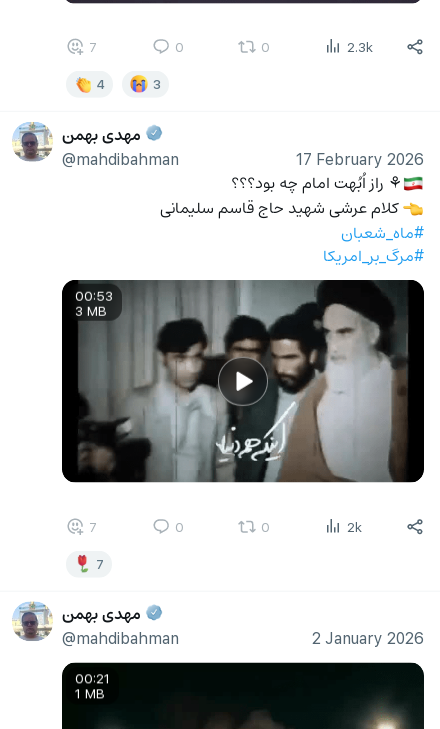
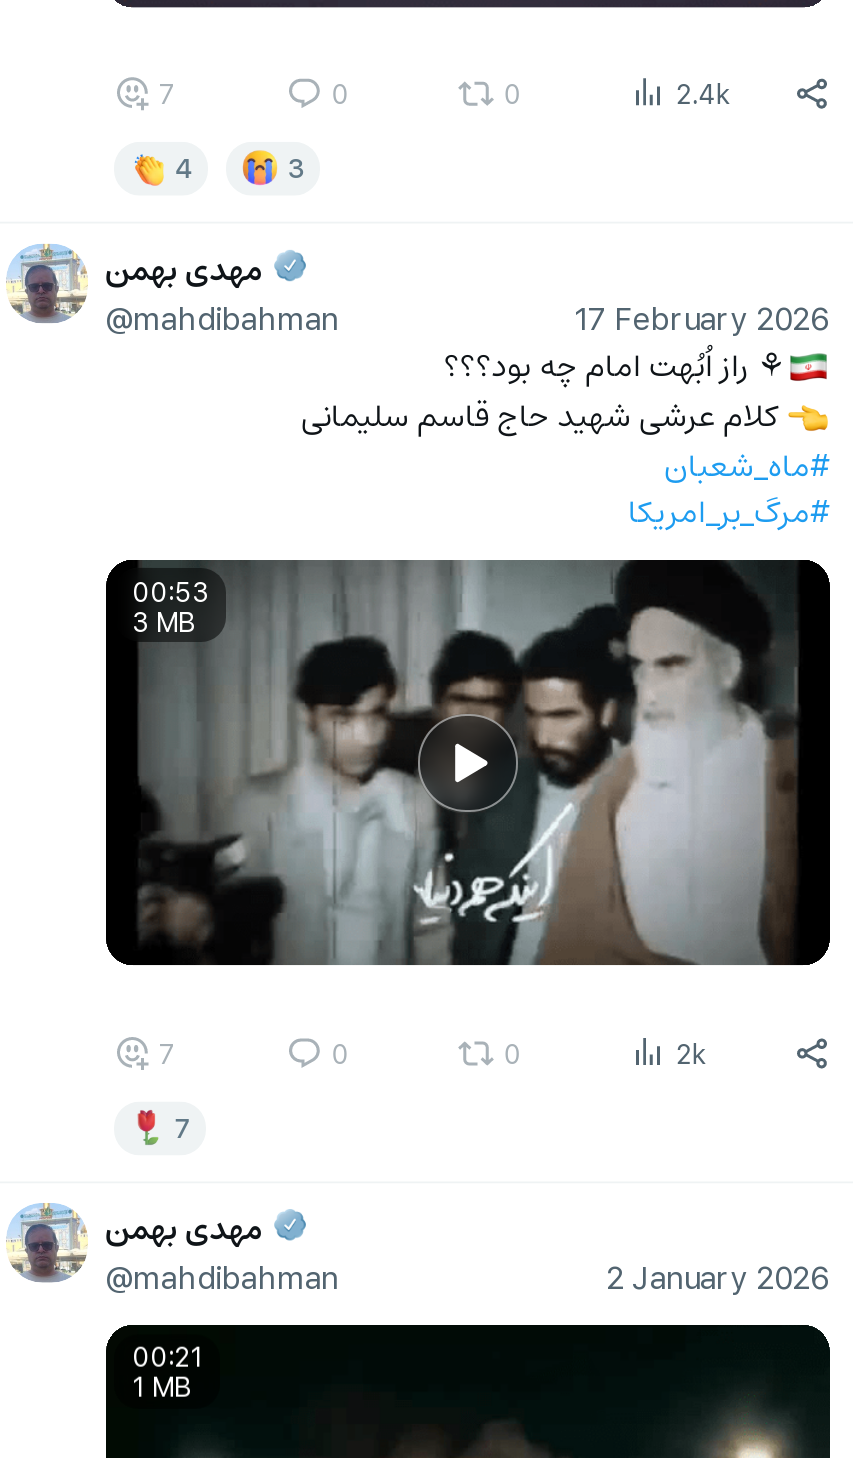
[347,37,373,56] 2.3k -> [676,75,730,113] 2.4k

